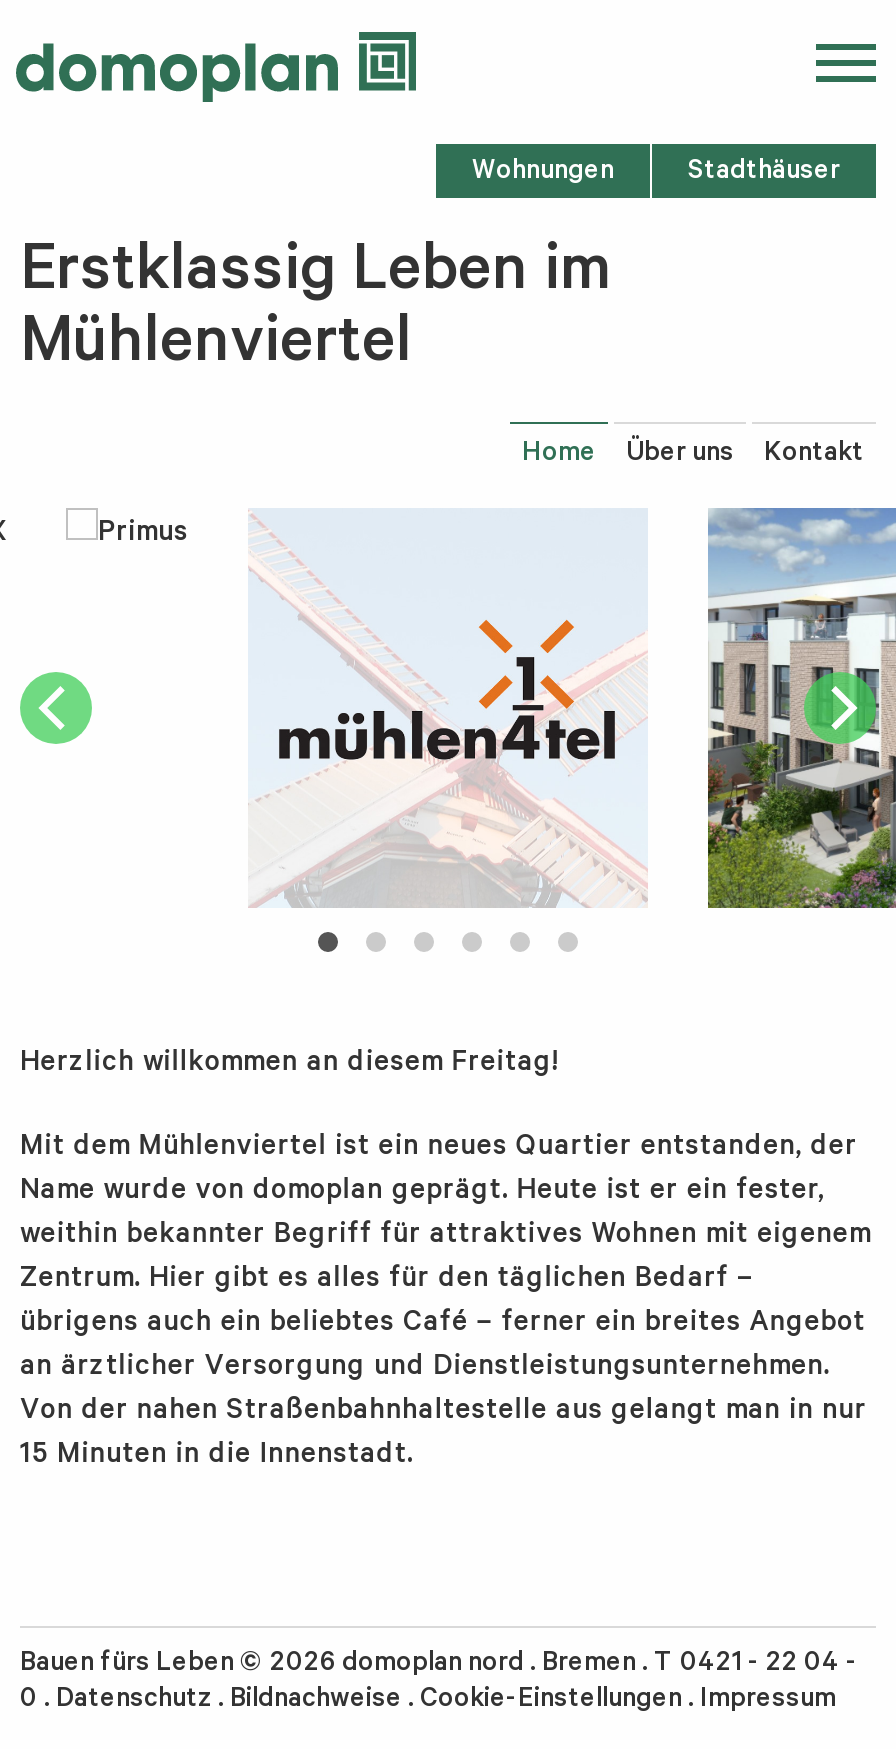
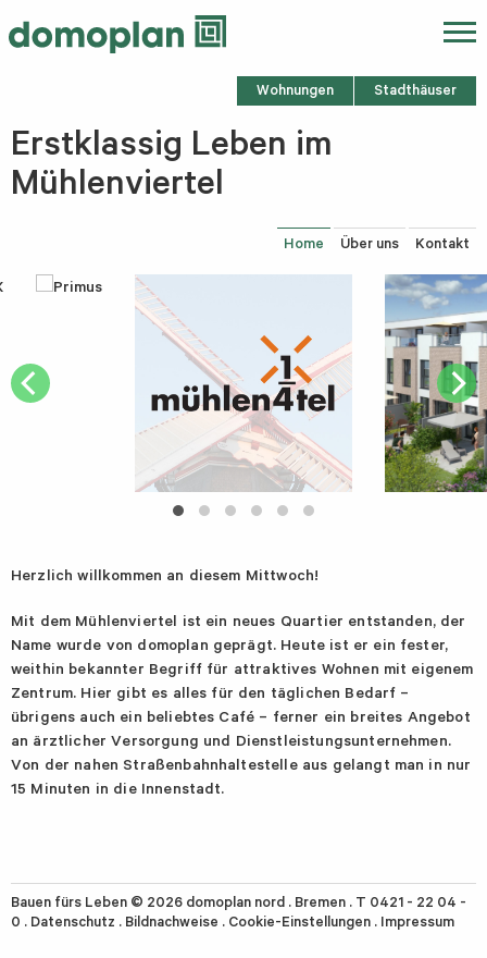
[20,1044,560,1076] Herzlich willkommen an diesem Freitag! -> [11,566,319,584] Herzlich willkommen an diesem Mittwoch!

